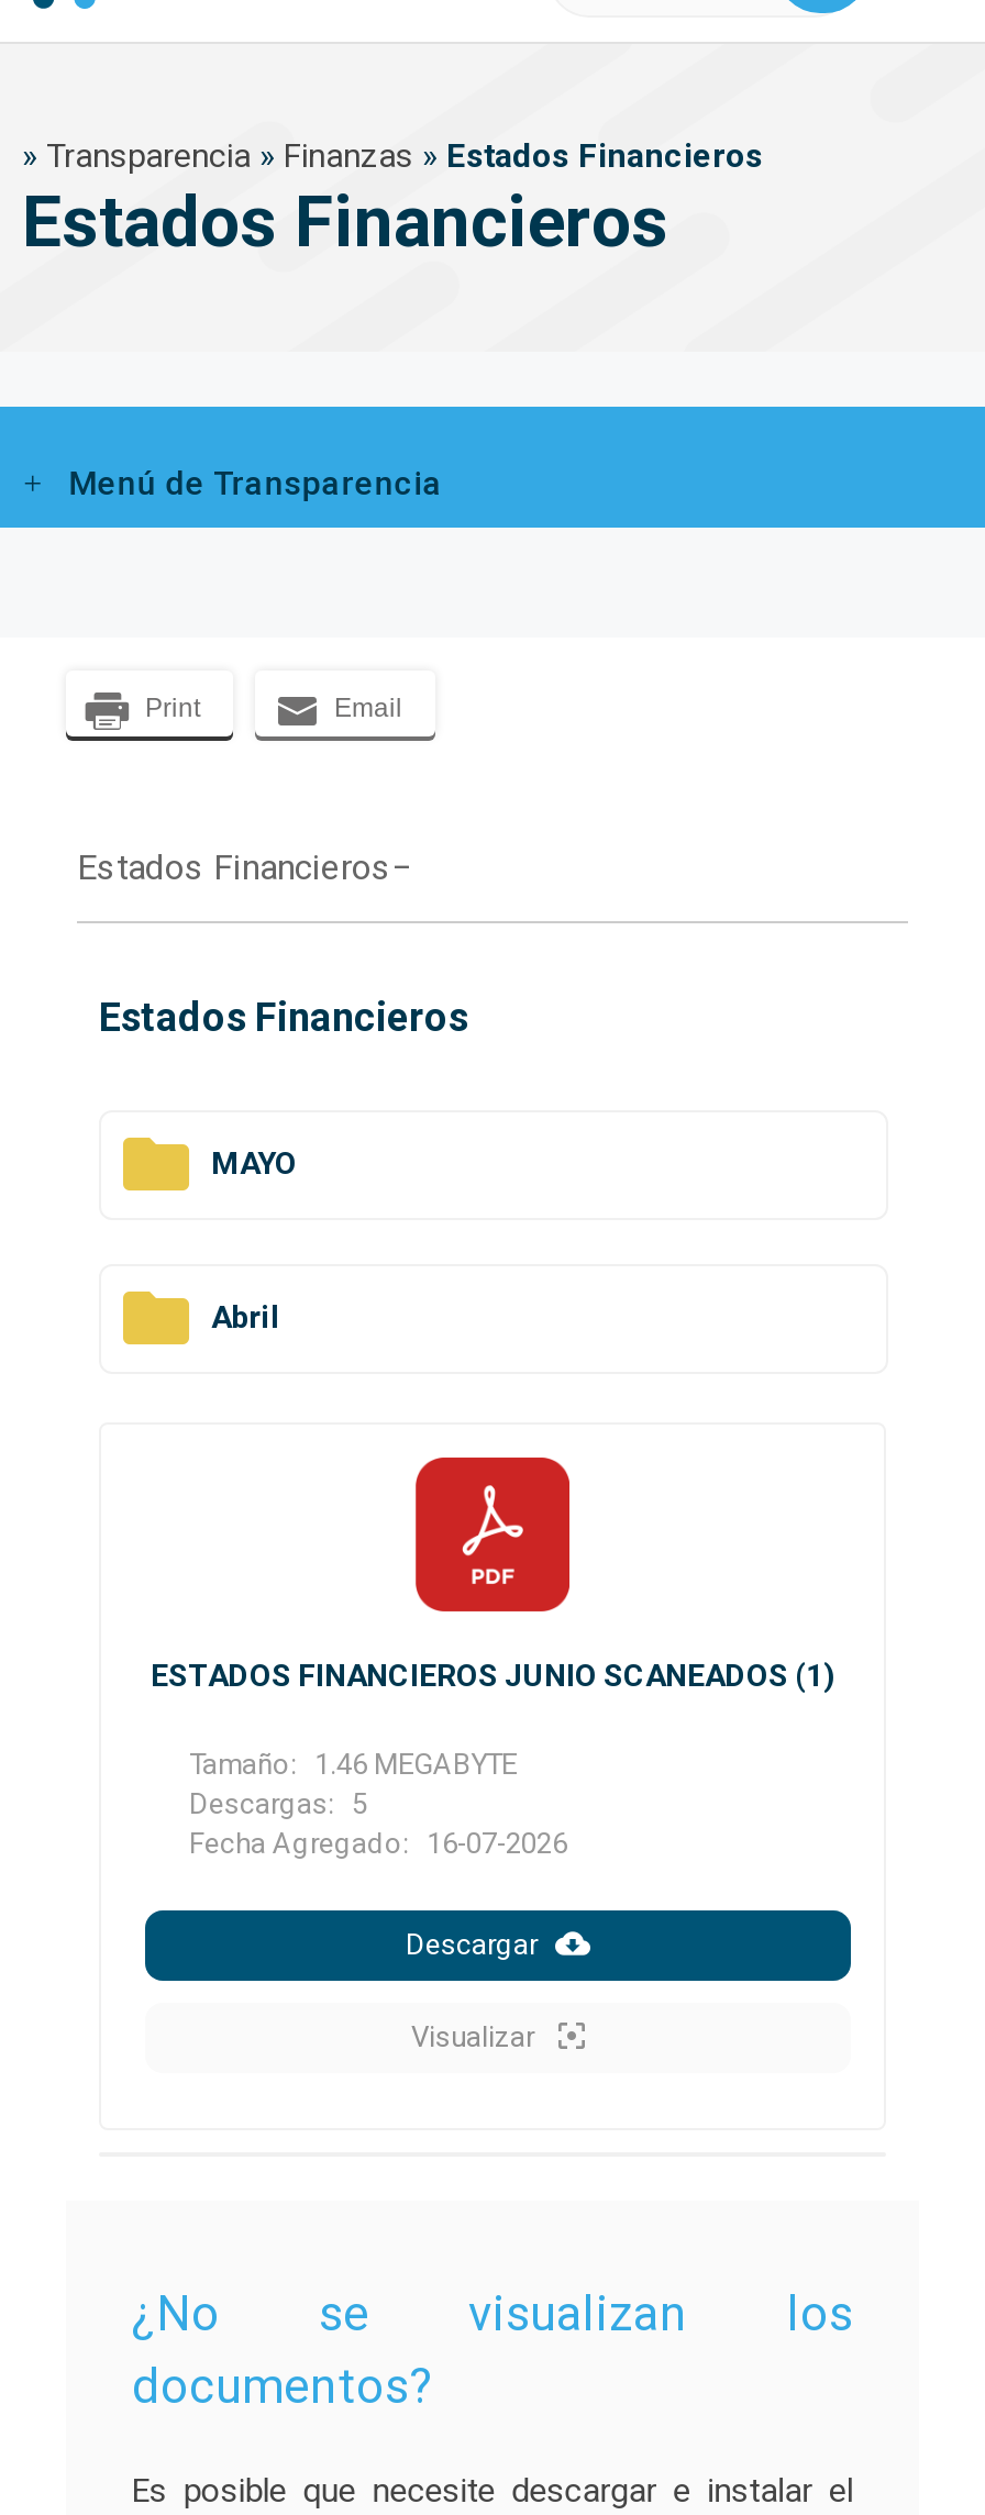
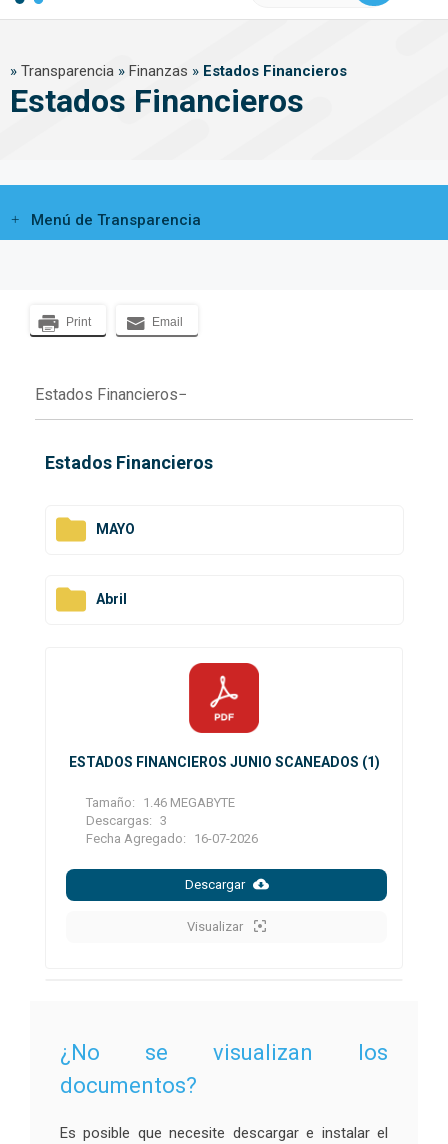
[189,1786,367,1819] Descargas: 5 -> [86,812,167,827] Descargas: 3

